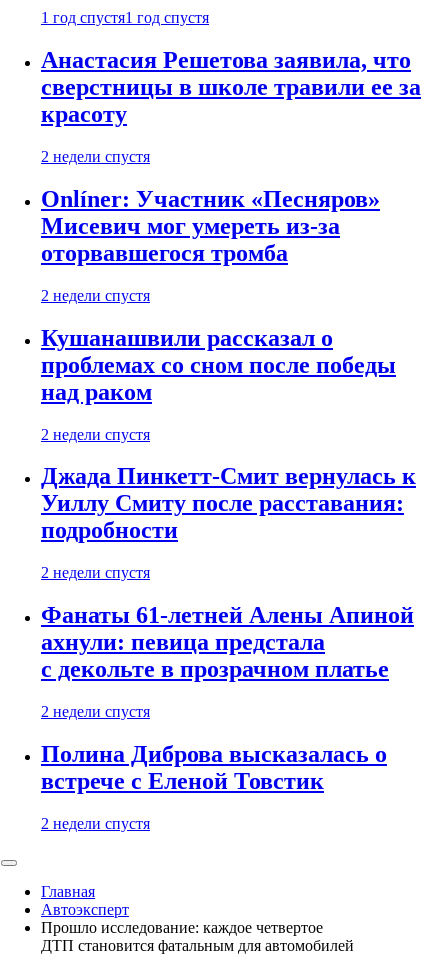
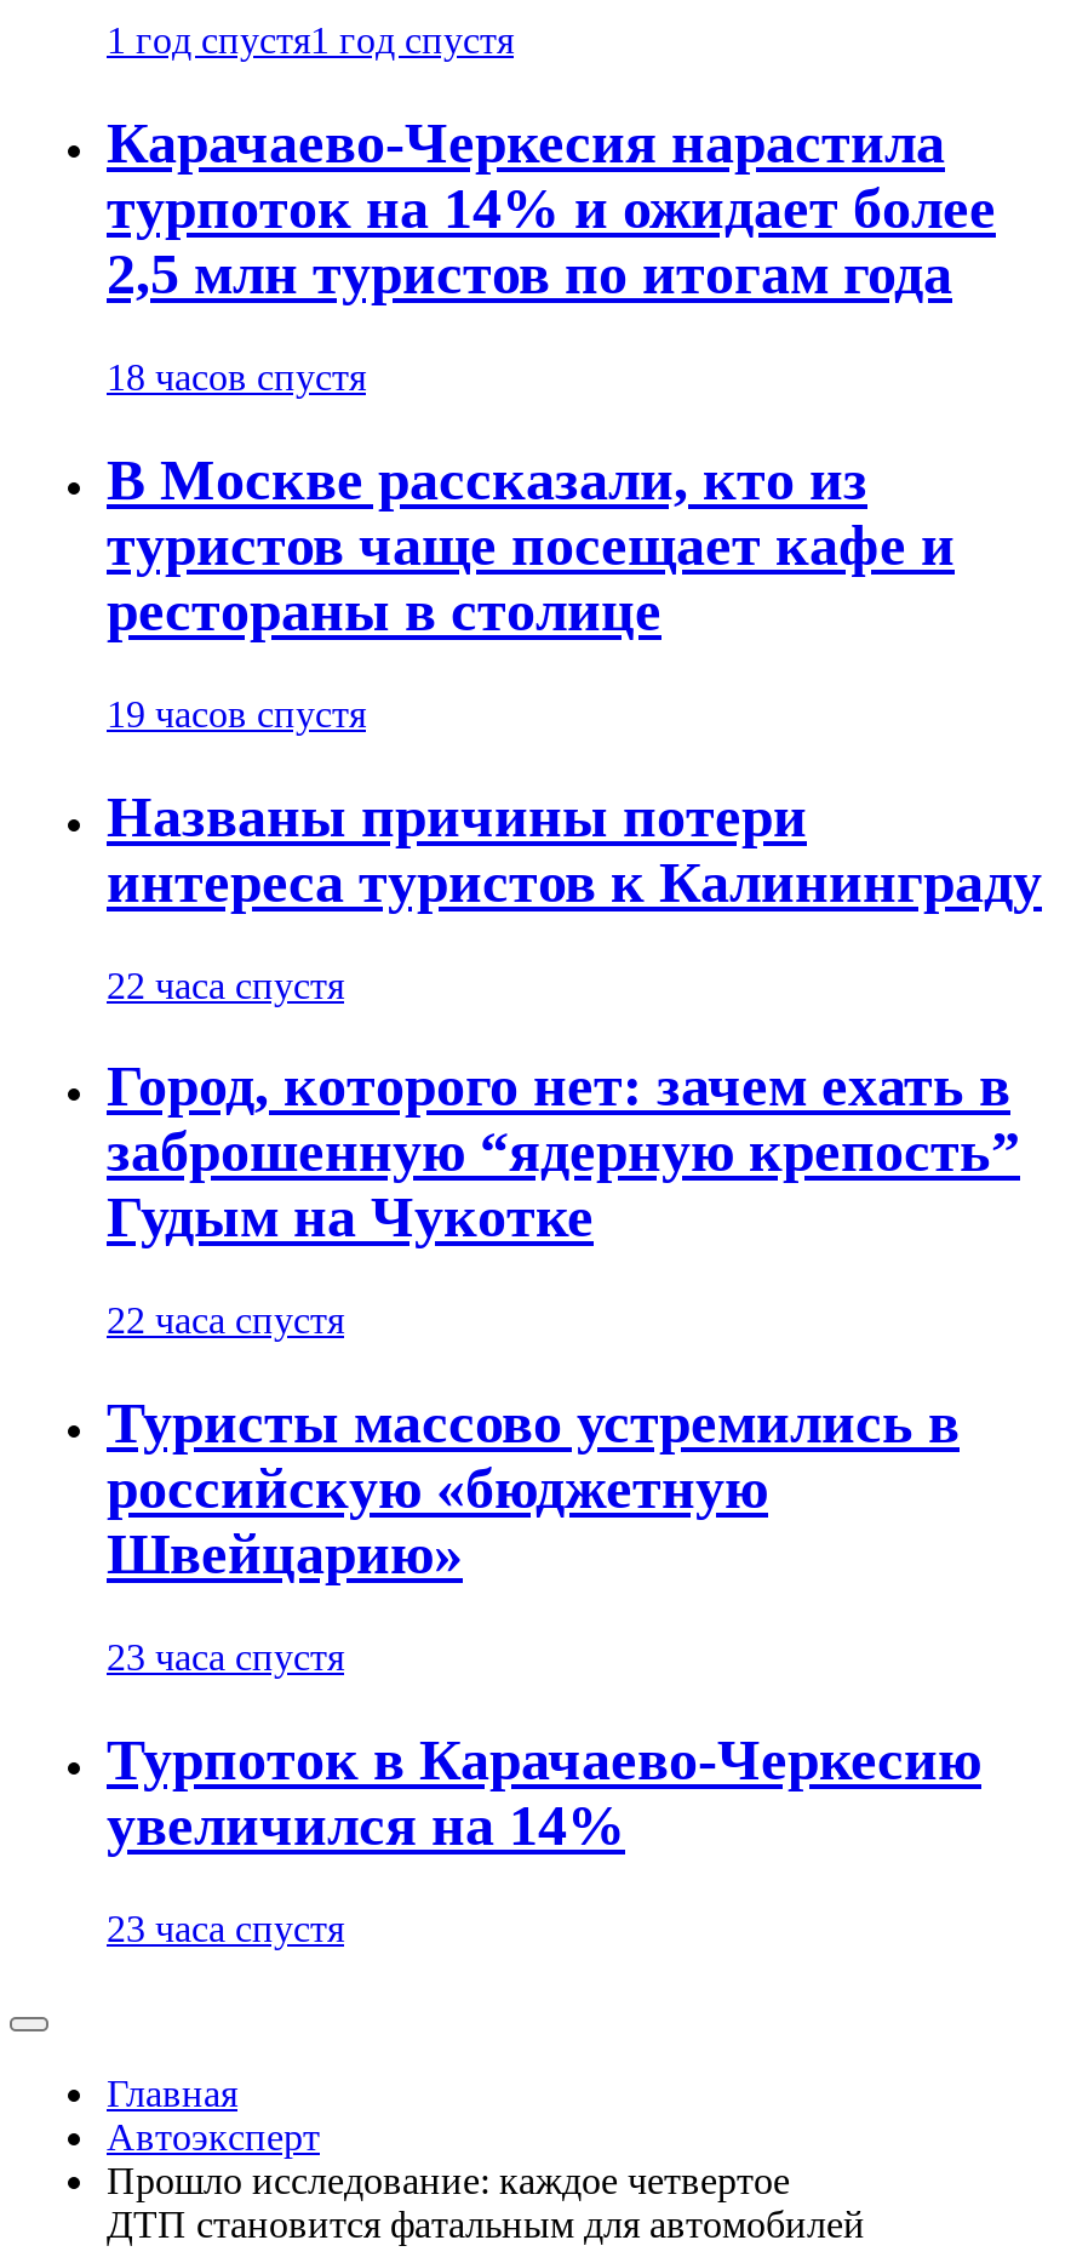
[41,47,421,127] Анастасия Решетова заявила, что | сверстницы в школе травили ее за | красоту -> [107,112,996,305] Карачаево-Черкесия нарастила | турпоток на 14% и ожидает более | 2,5 млн туристов по итогам года
[41,148,150,165] 2 недели спустя -> [107,356,366,397] 18 часов спустя
[41,186,380,266] Onlíner: Участник «Песняров» | Мисевич мог умереть из-за | оторвавшегося тромба -> [107,448,955,642] В Москве рассказали, кто из | туристов чаще посещает кафе и | рестораны в столице
[41,287,150,304] 2 недели спустя -> [107,693,366,734] 19 часов спустя
[41,325,396,405] Кушанашвили рассказал о | проблемах со сном после победы | над раком -> [107,785,1042,913] Названы причины потери | интереса туристов к Калининграду
[41,426,150,443] 2 недели спустя -> [107,964,344,1005] 22 часа спустя
[41,463,416,543] Джада Пинкетт‑Смит вернулась к | Уиллу Смиту после расставания: | подробности -> [107,1056,1020,1250] Город, которого нет: зачем ехать в | заброшенную “ядерную крепость” | Гудым на Чукотке
[41,564,150,581] 2 недели спустя -> [107,1300,344,1342] 22 часа спустя
[41,602,414,682] Фанаты 61-летней Алены Апиной | ахнули: певица предстала | с декольте в прозрачном платье -> [107,1392,960,1586] Туристы массово устремились в | российскую «бюджетную | Швейцарию»
[41,703,150,720] 2 недели спустя -> [107,1637,344,1678] 23 часа спустя
[41,741,387,794] Полина Диброва высказалась о | встрече с Еленой Товстик -> [107,1729,981,1857] Турпоток в Карачаево-Черкесию | увеличился на 14%
[41,815,150,832] 2 недели спустя -> [107,1908,344,1949] 23 часа спустя

